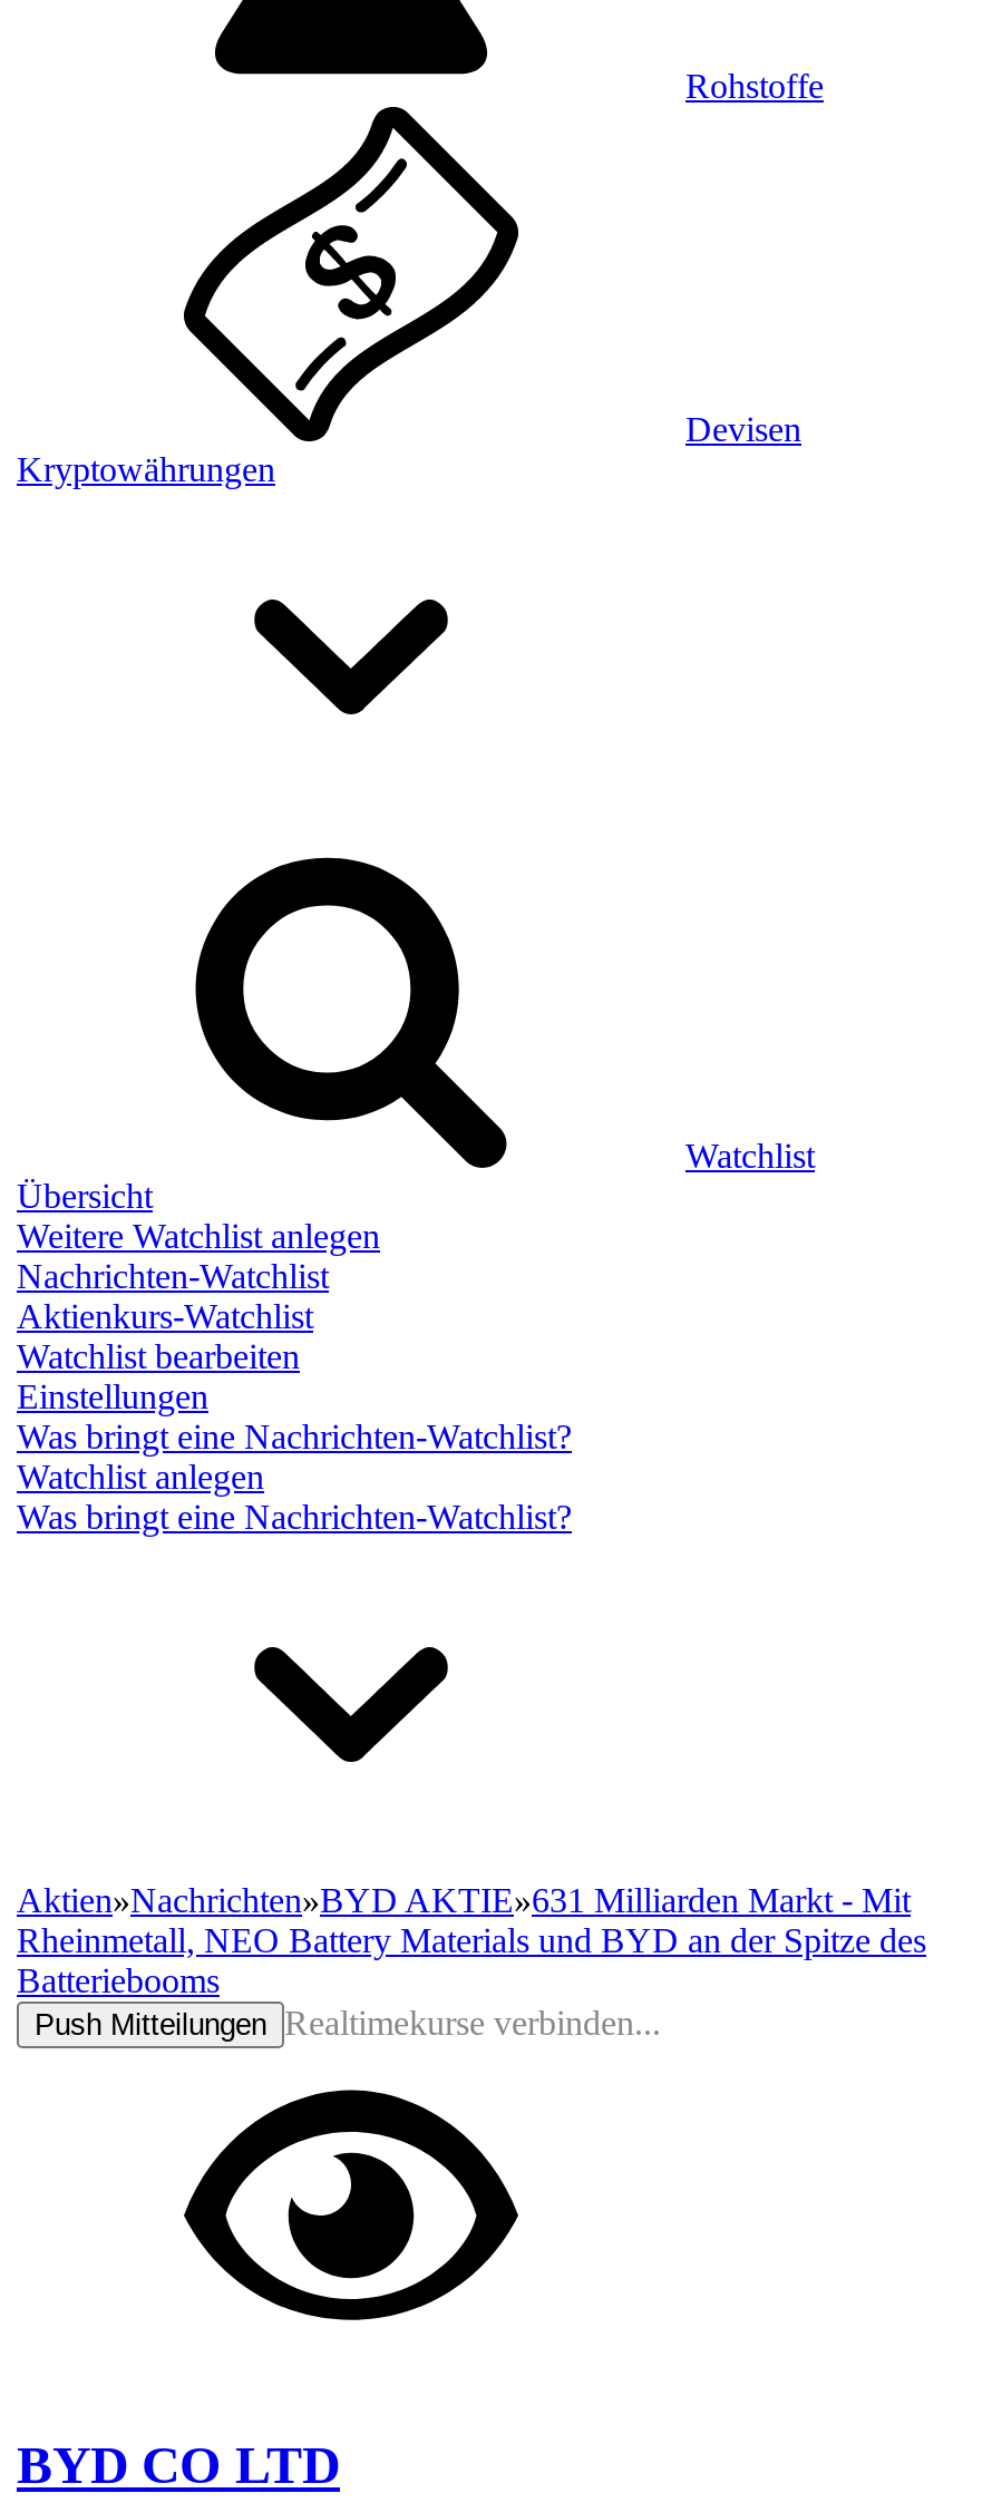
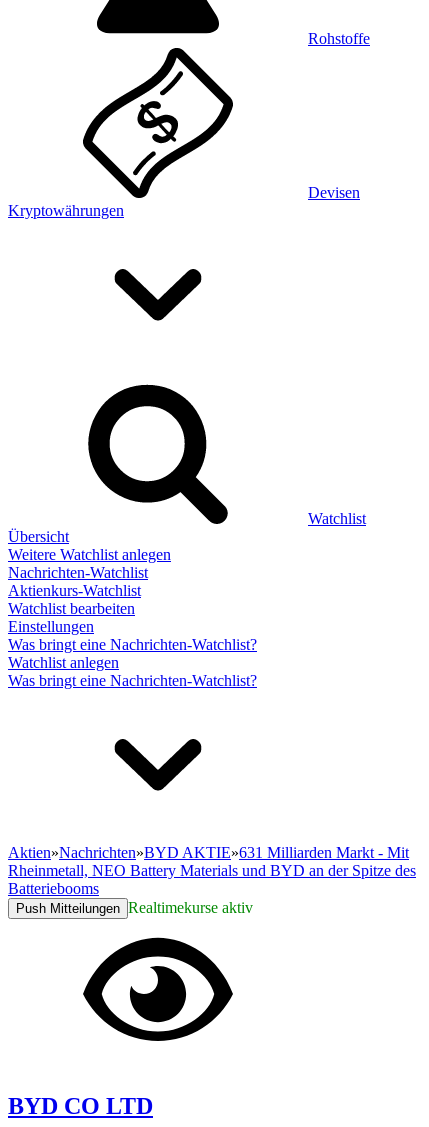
[35,2004,661,2042] Push Mitteilungen Realtimekurse verbinden... -> [16,899,253,916] Push Mitteilungen Realtimekurse aktiv

